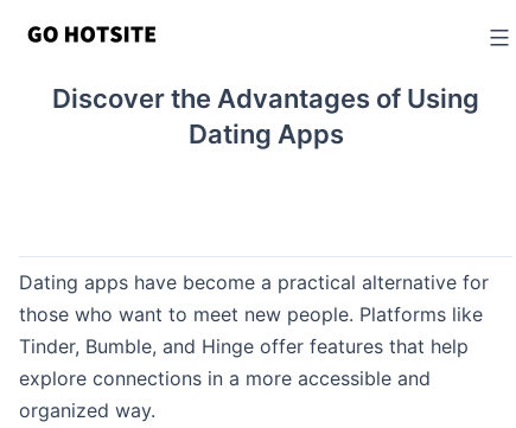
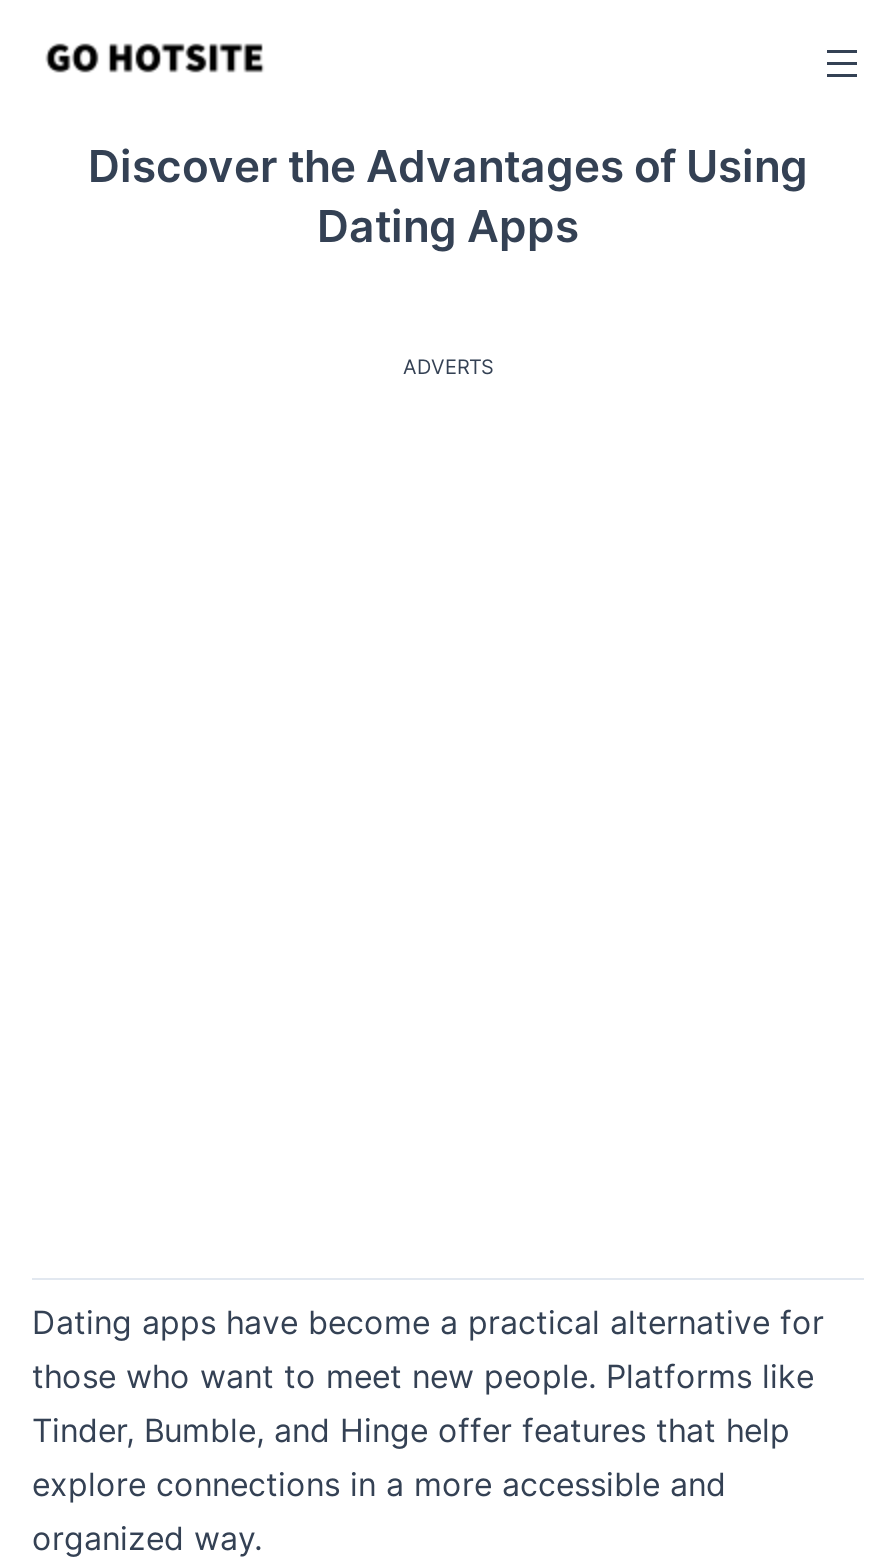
none -> [403,354,493,378] ADVERTS

